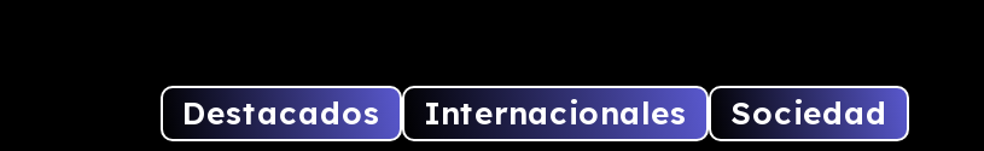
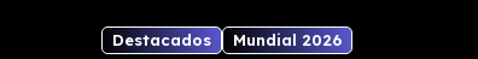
[424,92,887,131] Internacionales | Sociedad -> [233,30,342,49] Mundial 2026

